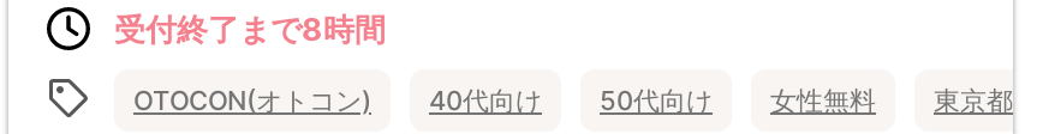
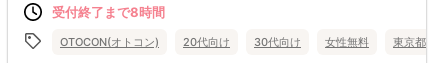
[429,84,542,118] 40代向け -> [183,35,230,49] 20代向け
[600,84,713,118] 50代向け -> [254,35,301,49] 30代向け

